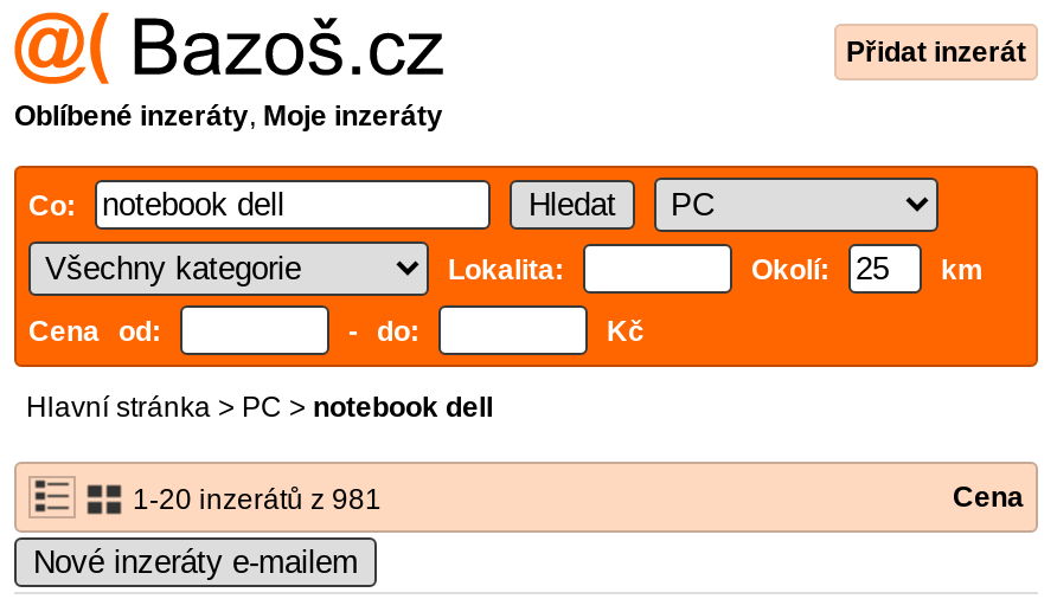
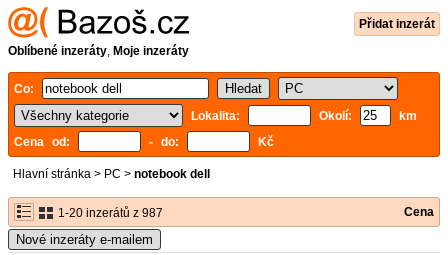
[126,483,382,516] 1-20 inzerátů z 981 -> [55,206,163,220] 1-20 inzerátů z 987

